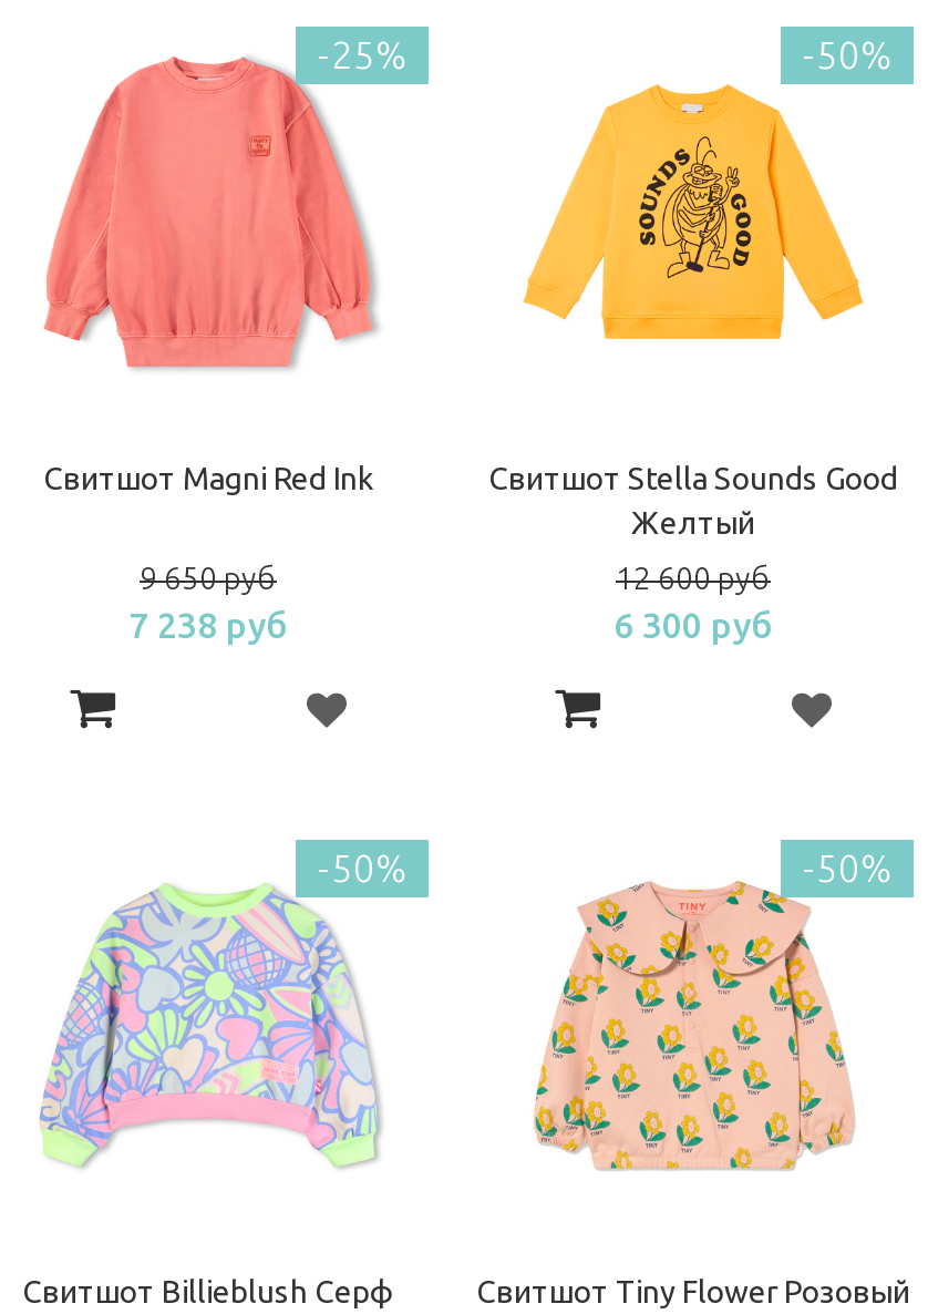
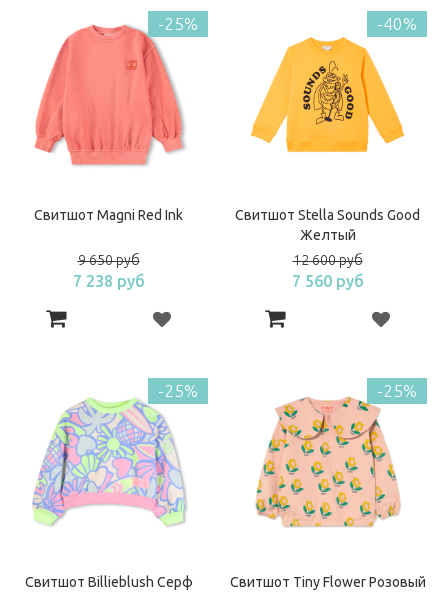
[803,33,891,75] -50% -> [377,14,417,33] -40%
[613,604,773,644] 6 300 руб -> [291,272,363,290] 7 560 руб
[318,846,406,888] -50% -> [158,381,198,400] -25%
[803,846,891,888] -50% -> [377,381,417,400] -25%

